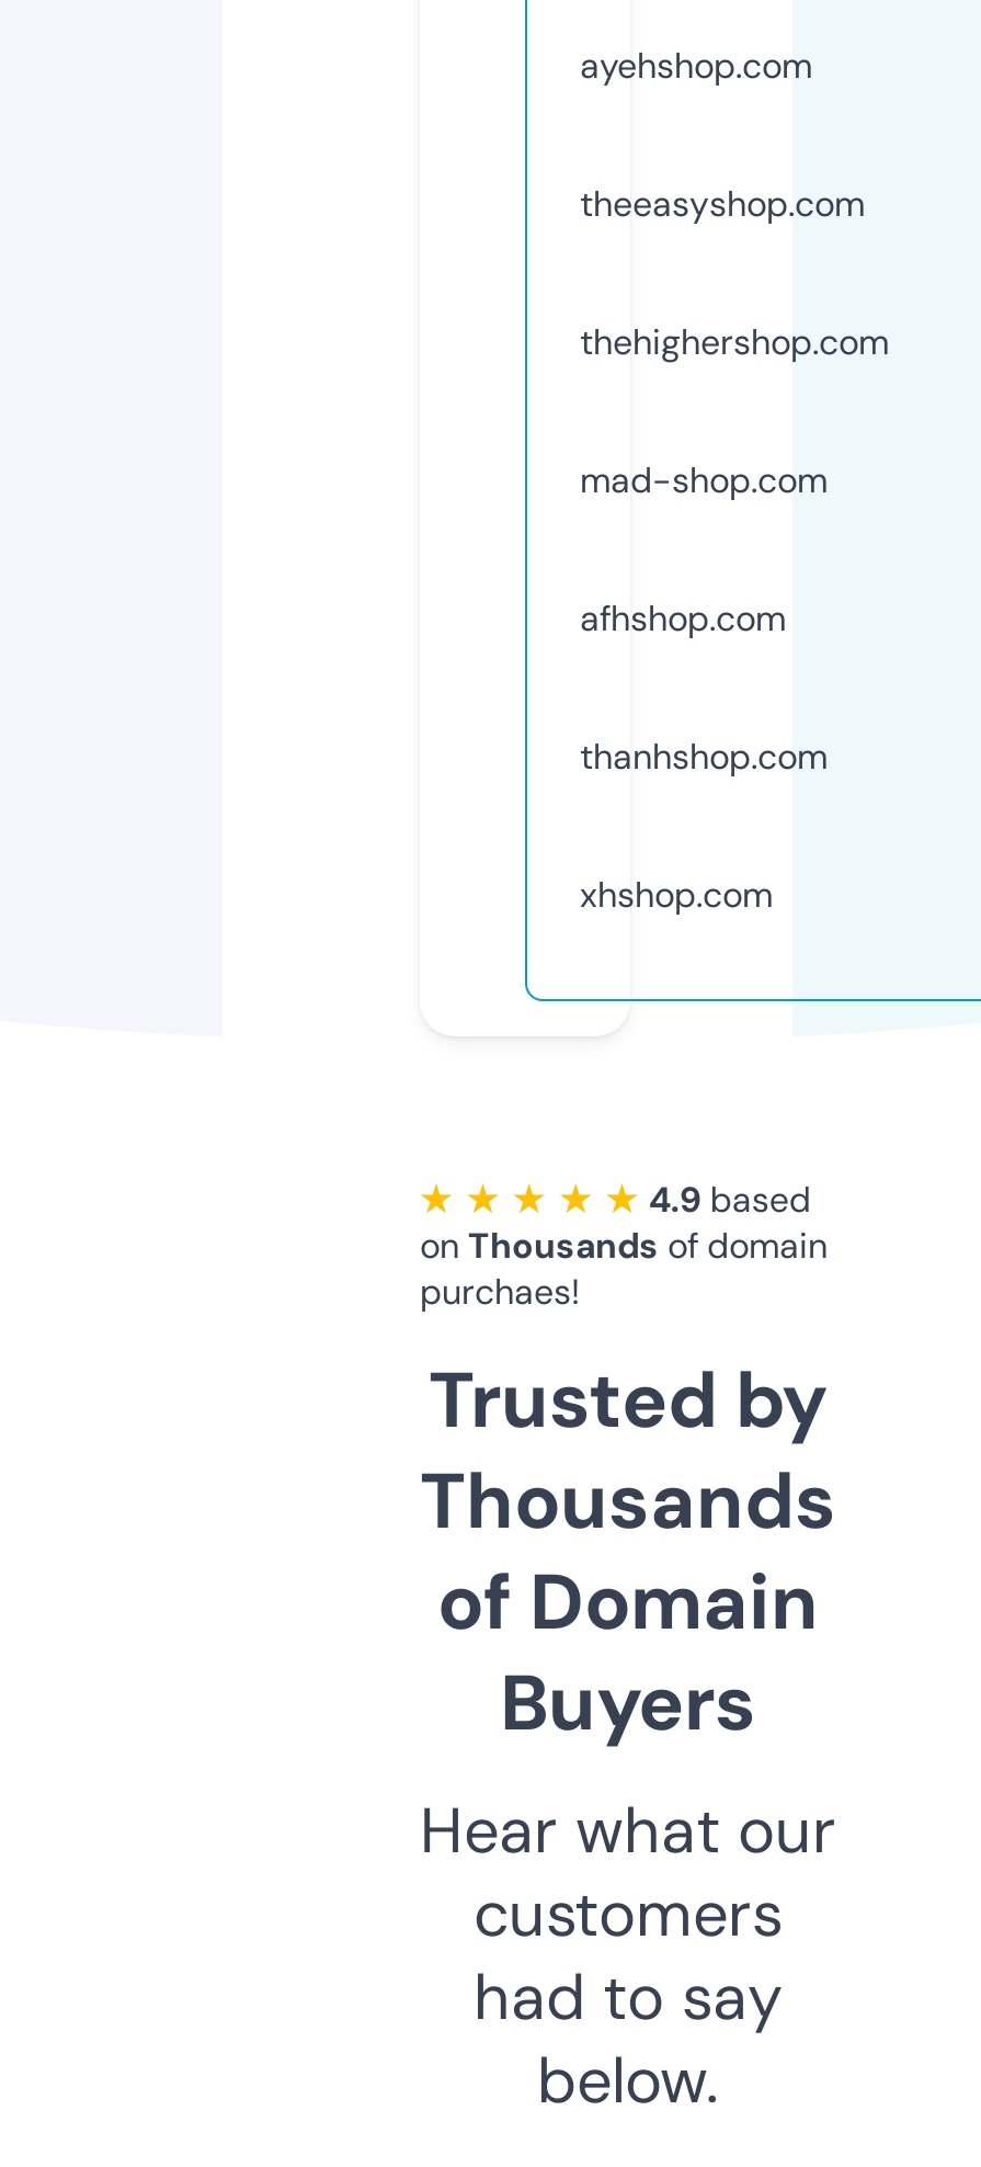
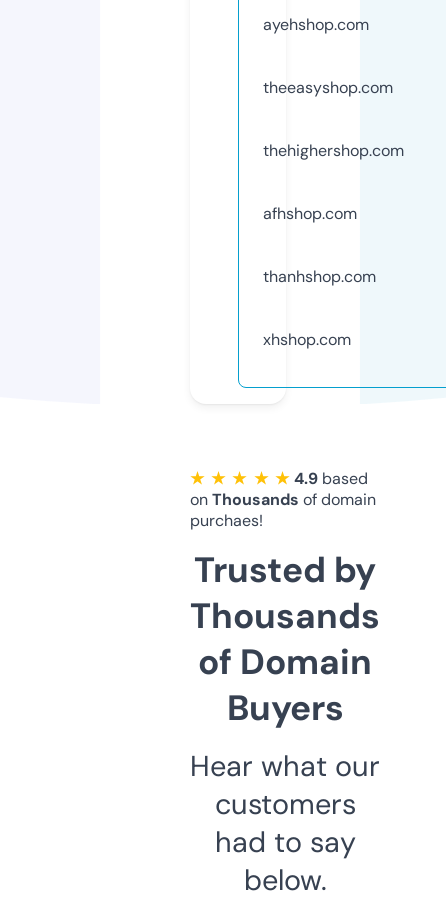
[580,457,828,503] mad-shop.com -> none

